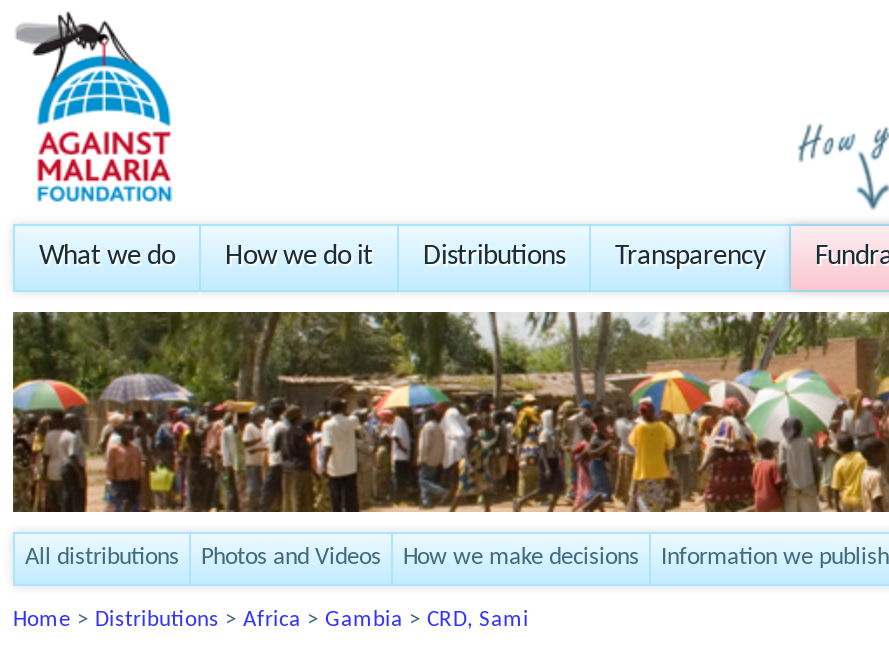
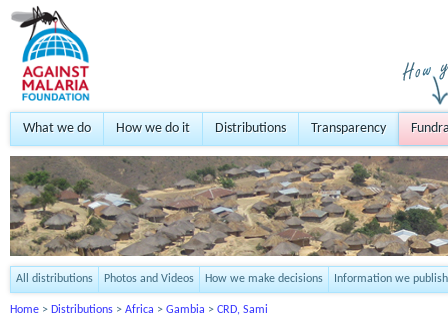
[11,312,883,514] [image] -> [9,155,445,257] [image]

